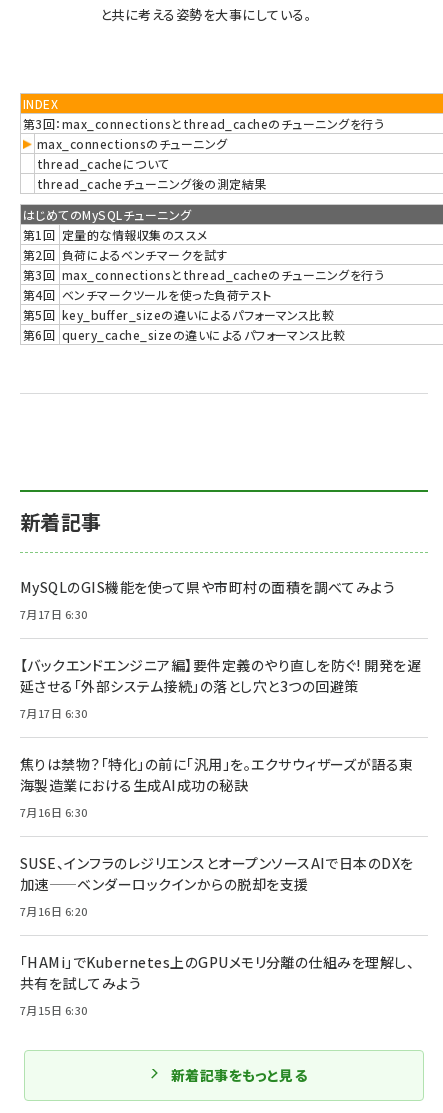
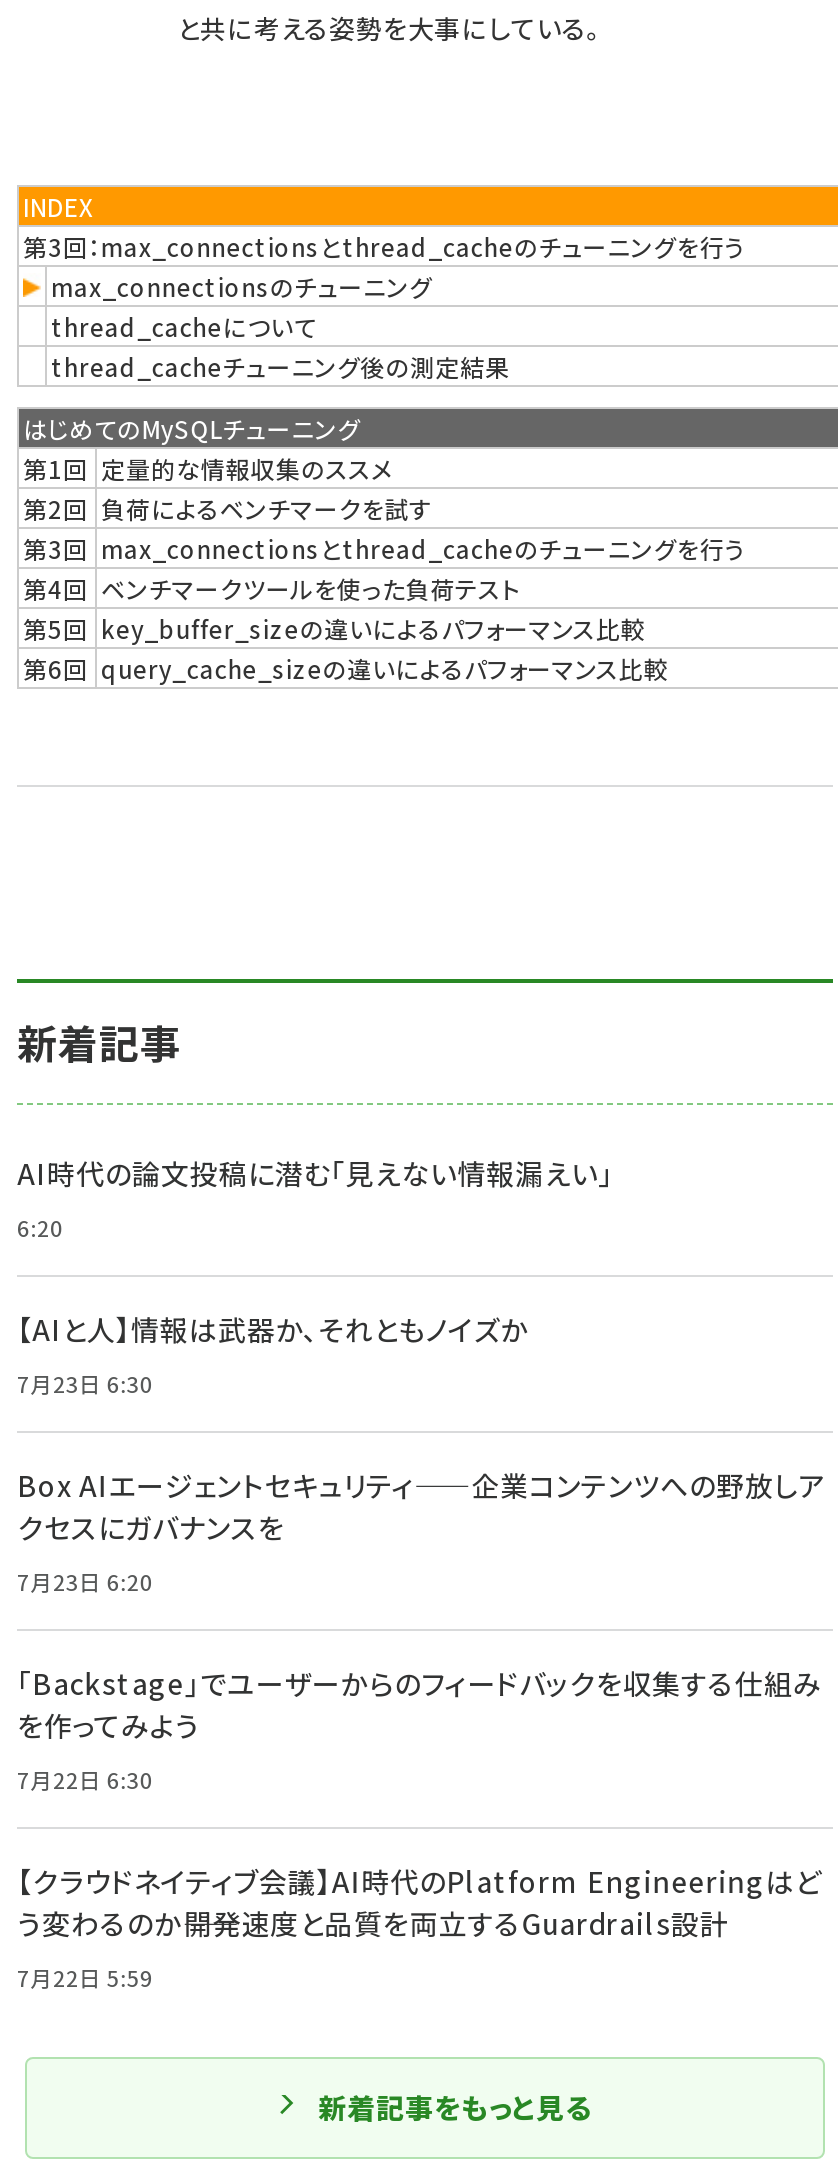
[20,577,395,622] MySQLのGIS機能を使って県や市町村の面積を調べてみよう | 7月17日 6:30 -> [17,1153,613,1243] AI時代の論文投稿に潜む「見えない情報漏えい」 | 6:20
[20,655,421,721] 【バックエンドエンジニア編】要件定義のやり直しを防ぐ! 開発を遅 | 延させる「外部システム接続」の落とし穴と3つの回避策 | 7月17日 6:30 -> [17,1309,529,1399] 【AIと人】情報は武器か、それともノイズか | 7月23日 6:30
[20,754,414,820] 焦りは禁物？「特化」の前に「汎用」を。エクサウィザーズが語る東 | 海製造業における生成AI成功の秘訣 | 7月16日 6:30 -> [17,1465,826,1597] Box AIエージェントセキュリティ——企業コンテンツへの野放しア | クセスにガバナンスを | 7月23日 6:20
[20,853,414,919] SUSE、インフラのレジリエンスとオープンソースAIで日本のDXを | 加速——ベンダーロックインからの脱却を支援 | 7月16日 6:20 -> [17,1663,822,1795] 「Backstage」でユーザーからのフィードバックを収集する仕組み | を作ってみよう | 7月22日 6:30
[20,952,414,1018] 「HAMi」でKubernetes上のGPUメモリ分離の仕組みを理解し、 | 共有を試してみよう | 7月15日 6:30 -> [17,1861,821,1993] 【クラウドネイティブ会議】AI時代のPlatform Engineeringはど | う変わるのか――開発速度と品質を両立するGuardrails設計 | 7月22日 5:59

